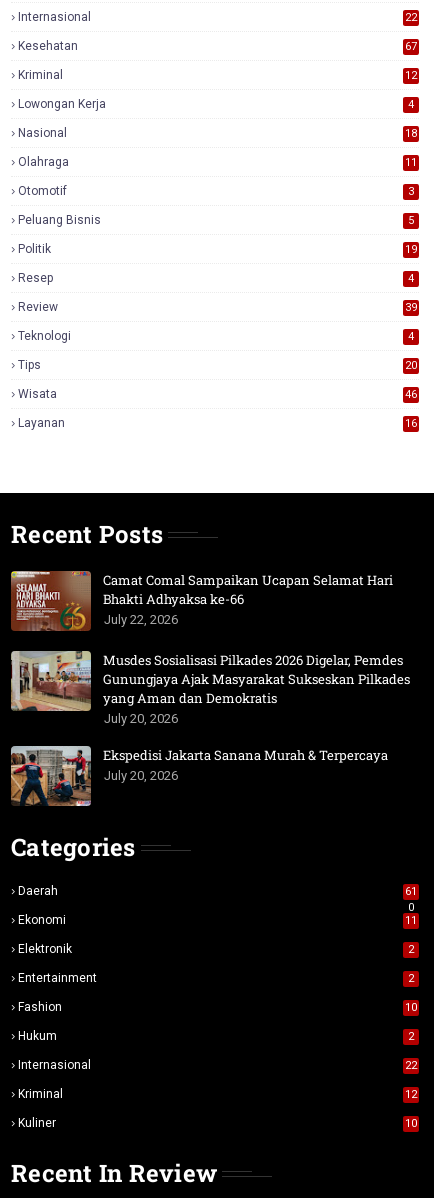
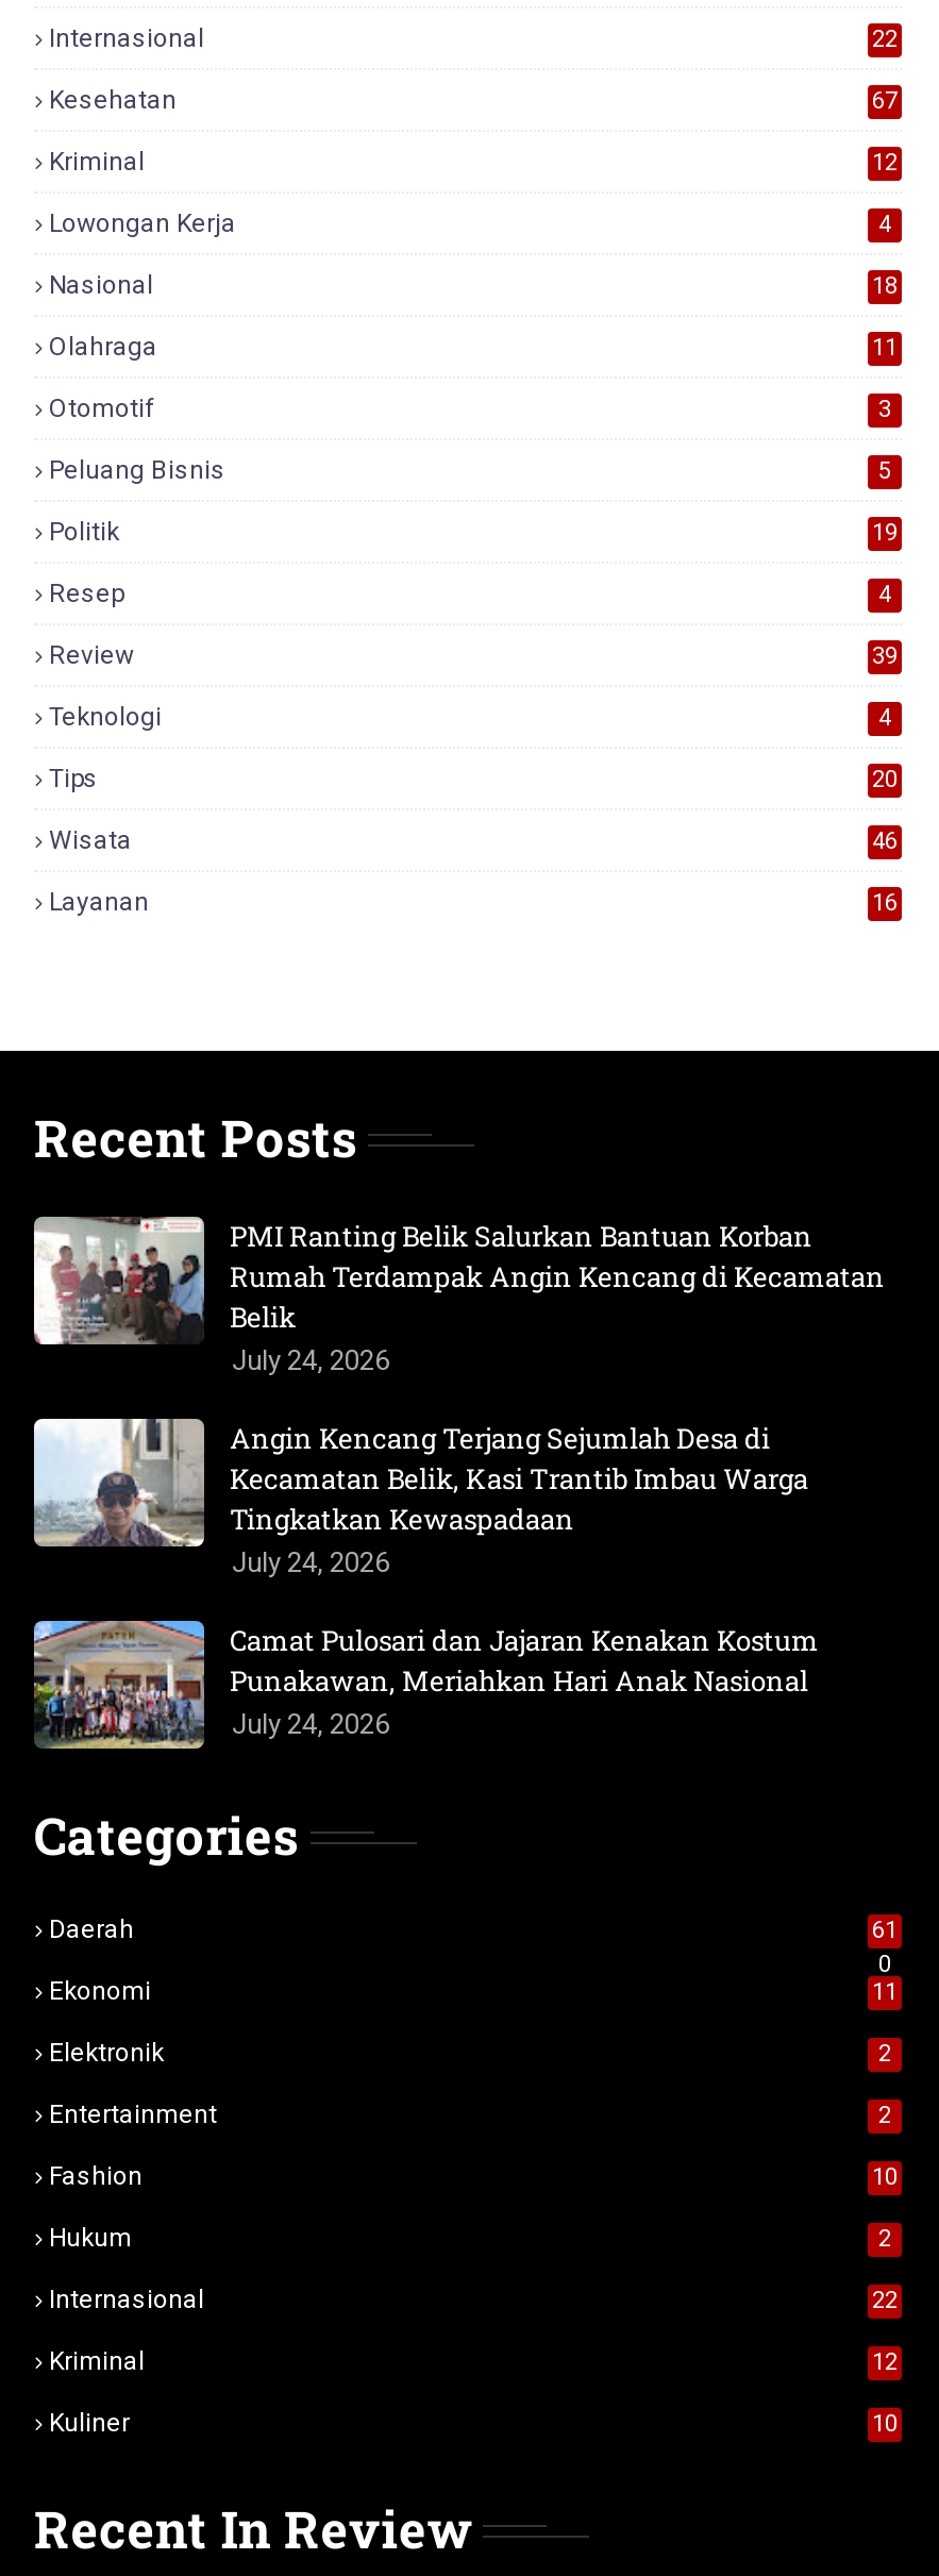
[11,570,393,631] [image] | Camat Comal Sampaikan Ucapan Selamat Hari | Bhakti Adhyaksa ke-66 | July 22, 2026 -> [32,1215,885,1376] [image] | PMI Ranting Belik Salurkan Bantuan Korban | Rumah Terdampak Angin Kencang di Kecamatan | Belik | July 24, 2026
[10,650,410,726] [image] | Musdes Sosialisasi Pilkades 2026 Digelar, Pemdes | Gunungjaya Ajak Masyarakat Sukseskan Pilkades | yang Aman dan Demokratis | July 20, 2026 -> [32,1417,808,1578] [image] | Angin Kencang Terjang Sejumlah Desa di | Kecamatan Belik, Kasi Trantib Imbau Warga | Tingkatkan Kewaspadaan | July 24, 2026
[11,746,388,806] [image] | Ekspedisi Jakarta Sanana Murah & Terpercaya | July 20, 2026 -> [34,1621,819,1751] [image] | Camat Pulosari dan Jajaran Kenakan Kostum | Punakawan, Meriahkan Hari Anak Nasional | July 24, 2026

